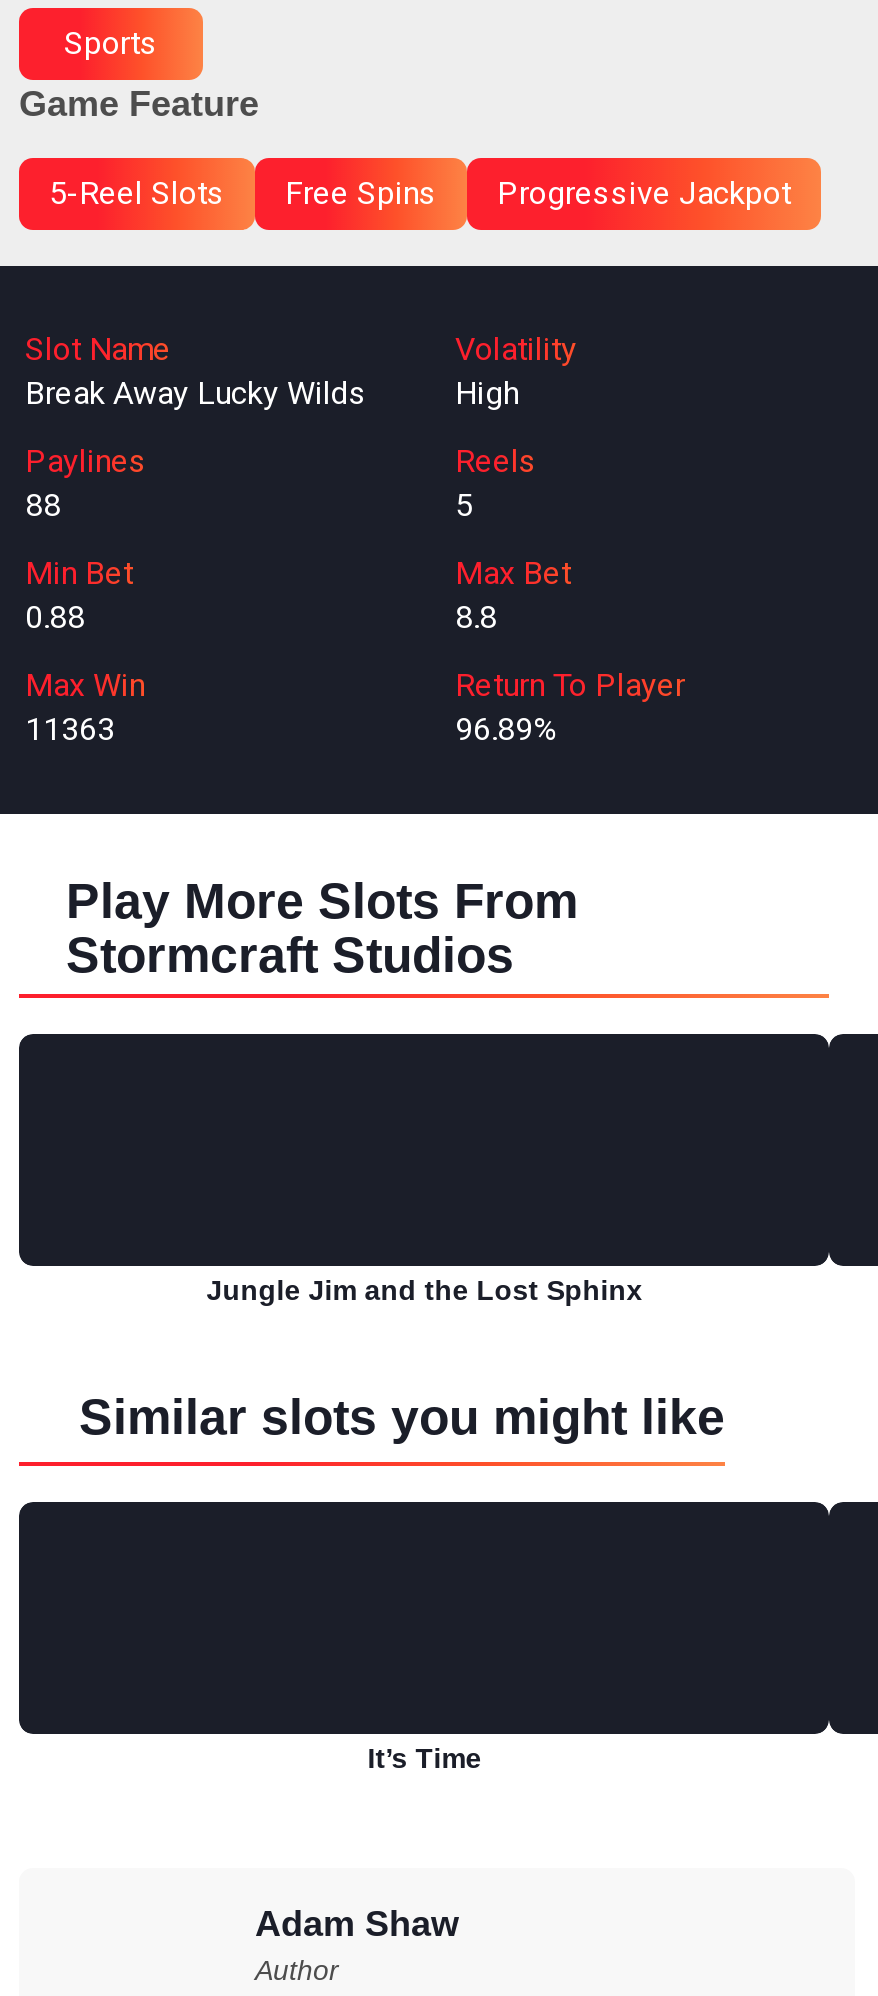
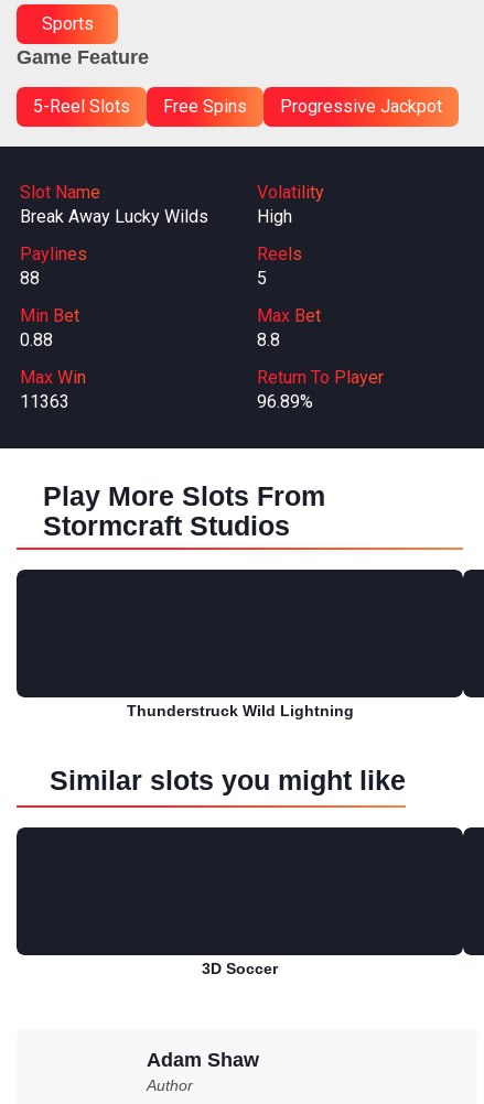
[206,1274,642,1306] Jungle Jim and the Lost Sphinx -> [126,702,354,719] Thunderstruck Wild Lightning
[367,1742,481,1774] It’s Time -> [202,960,278,977] 3D Soccer

